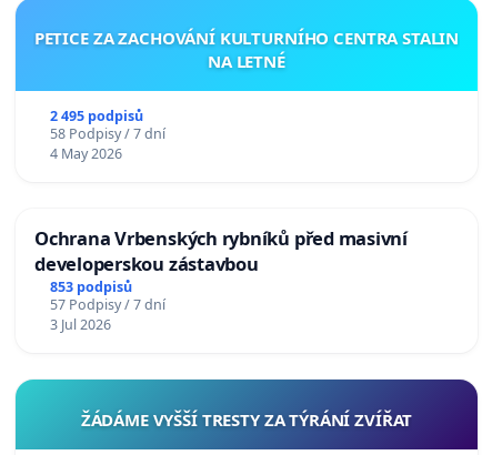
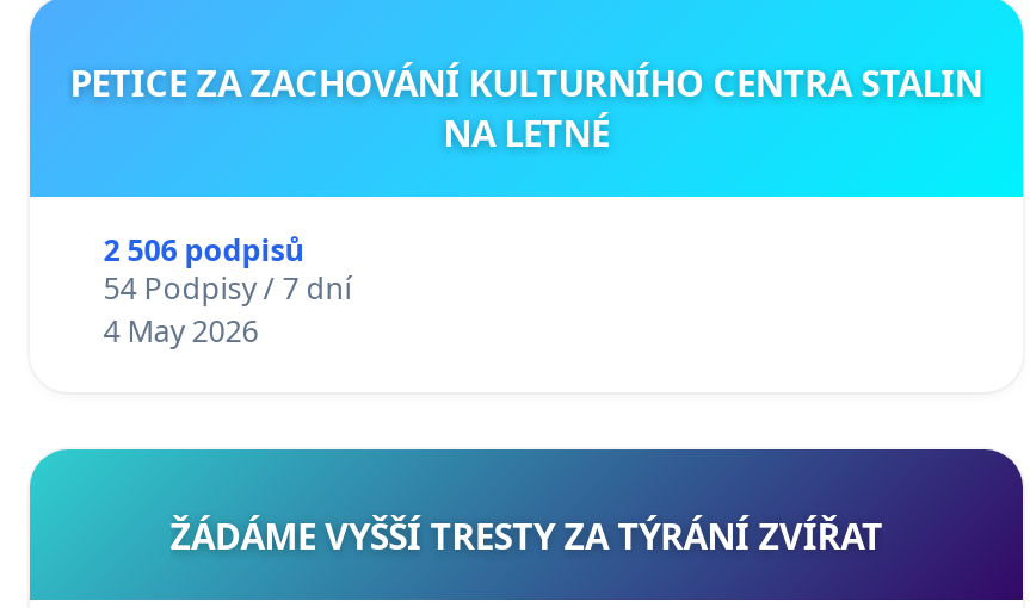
[50,107,143,126] 2 495 podpisů -> [103,230,304,271] 2 506 podpisů
[50,125,165,144] 58 Podpisy / 7 dní -> [103,268,352,309] 54 Podpisy / 7 dní
[34,226,408,334] Ochrana Vrbenských rybníků před masivní | developerskou zástavbou | 853 podpisů | 57 Podpisy / 7 dní | 3 Jul 2026 -> none

